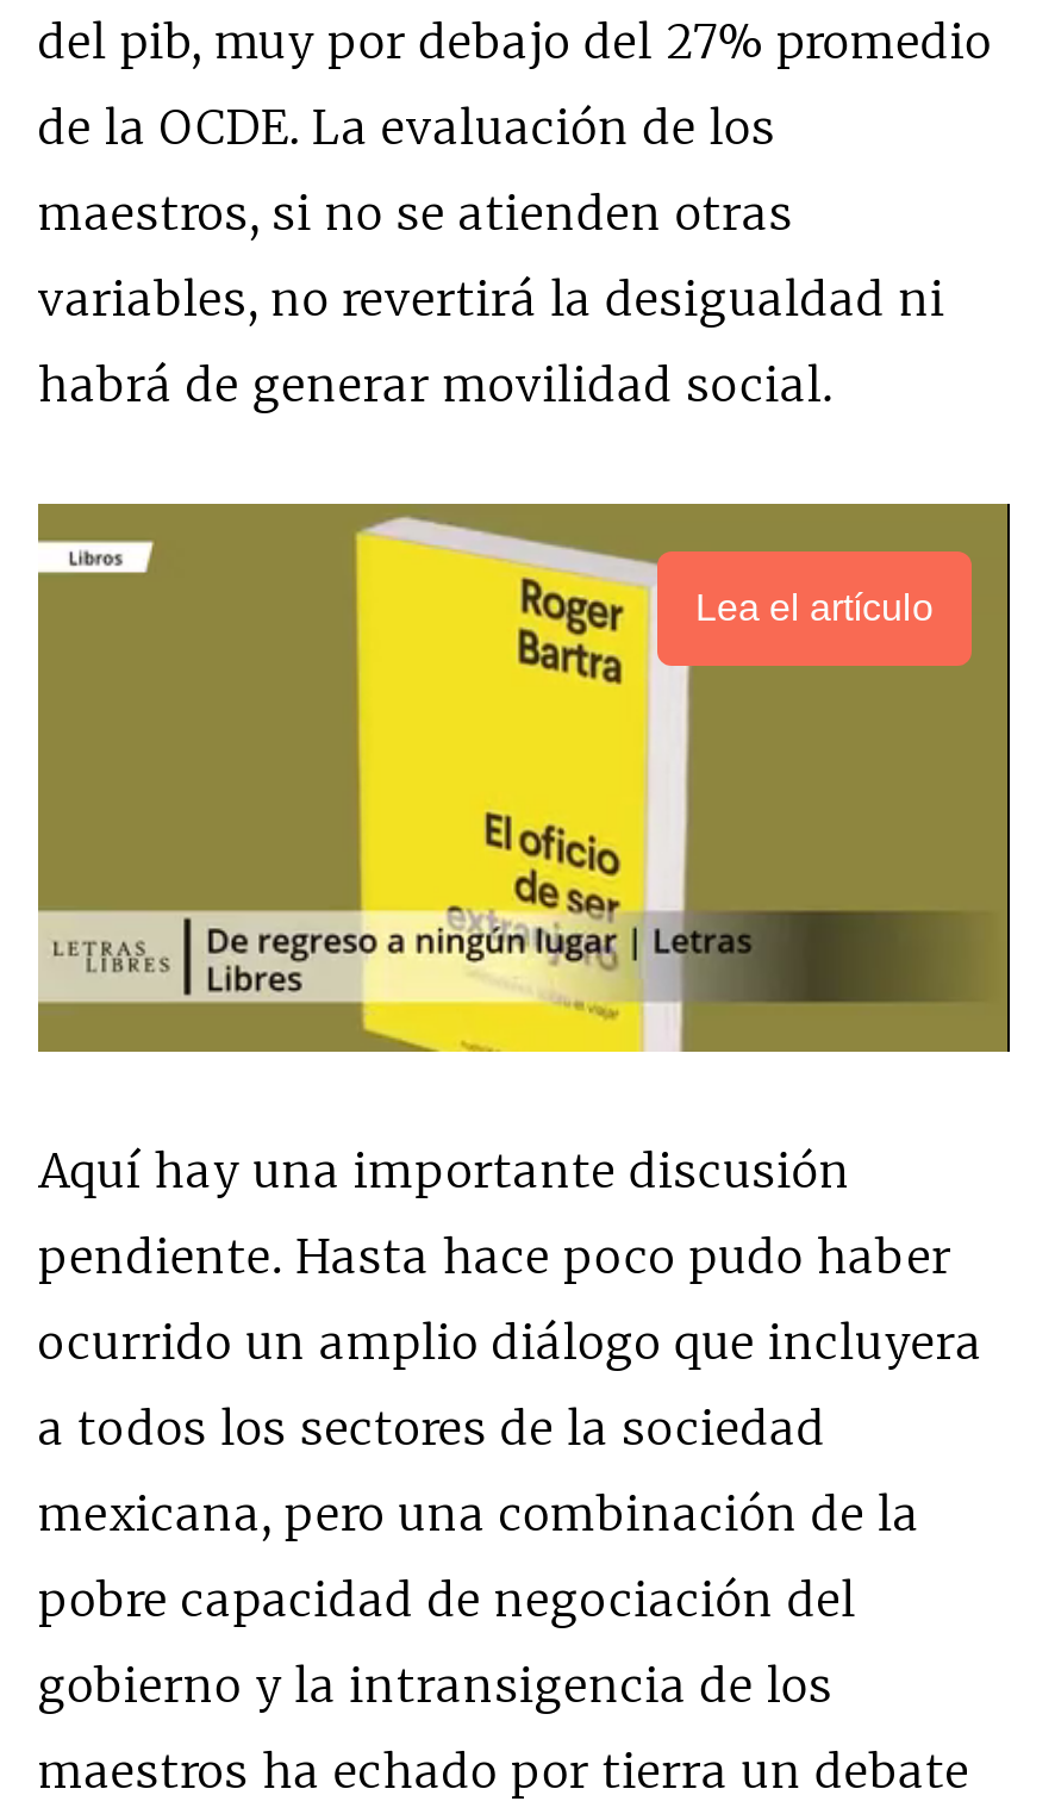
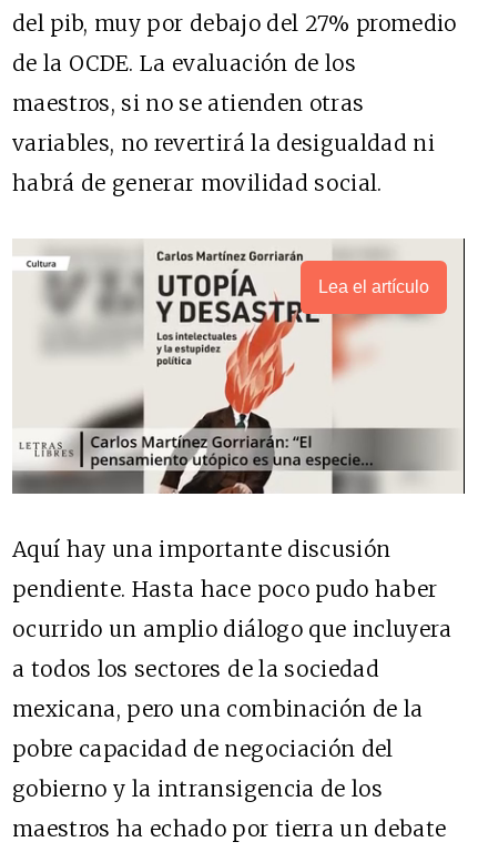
[36,501,1010,1054] [image] -> [12,239,465,495] [image]

